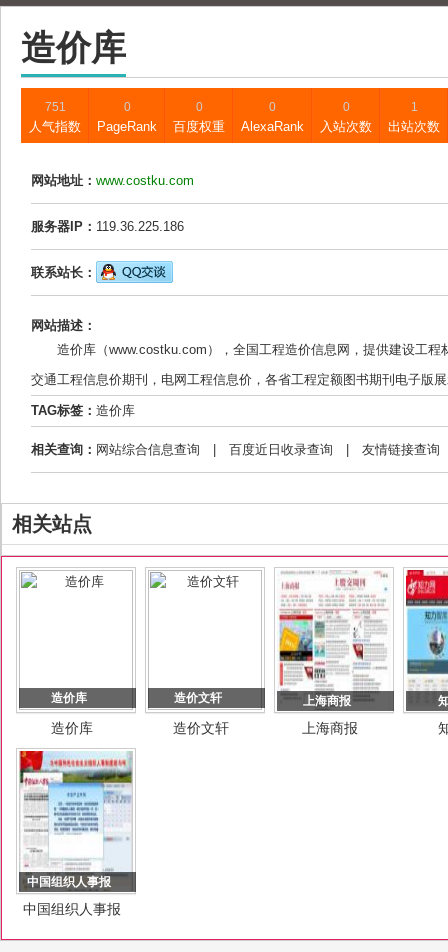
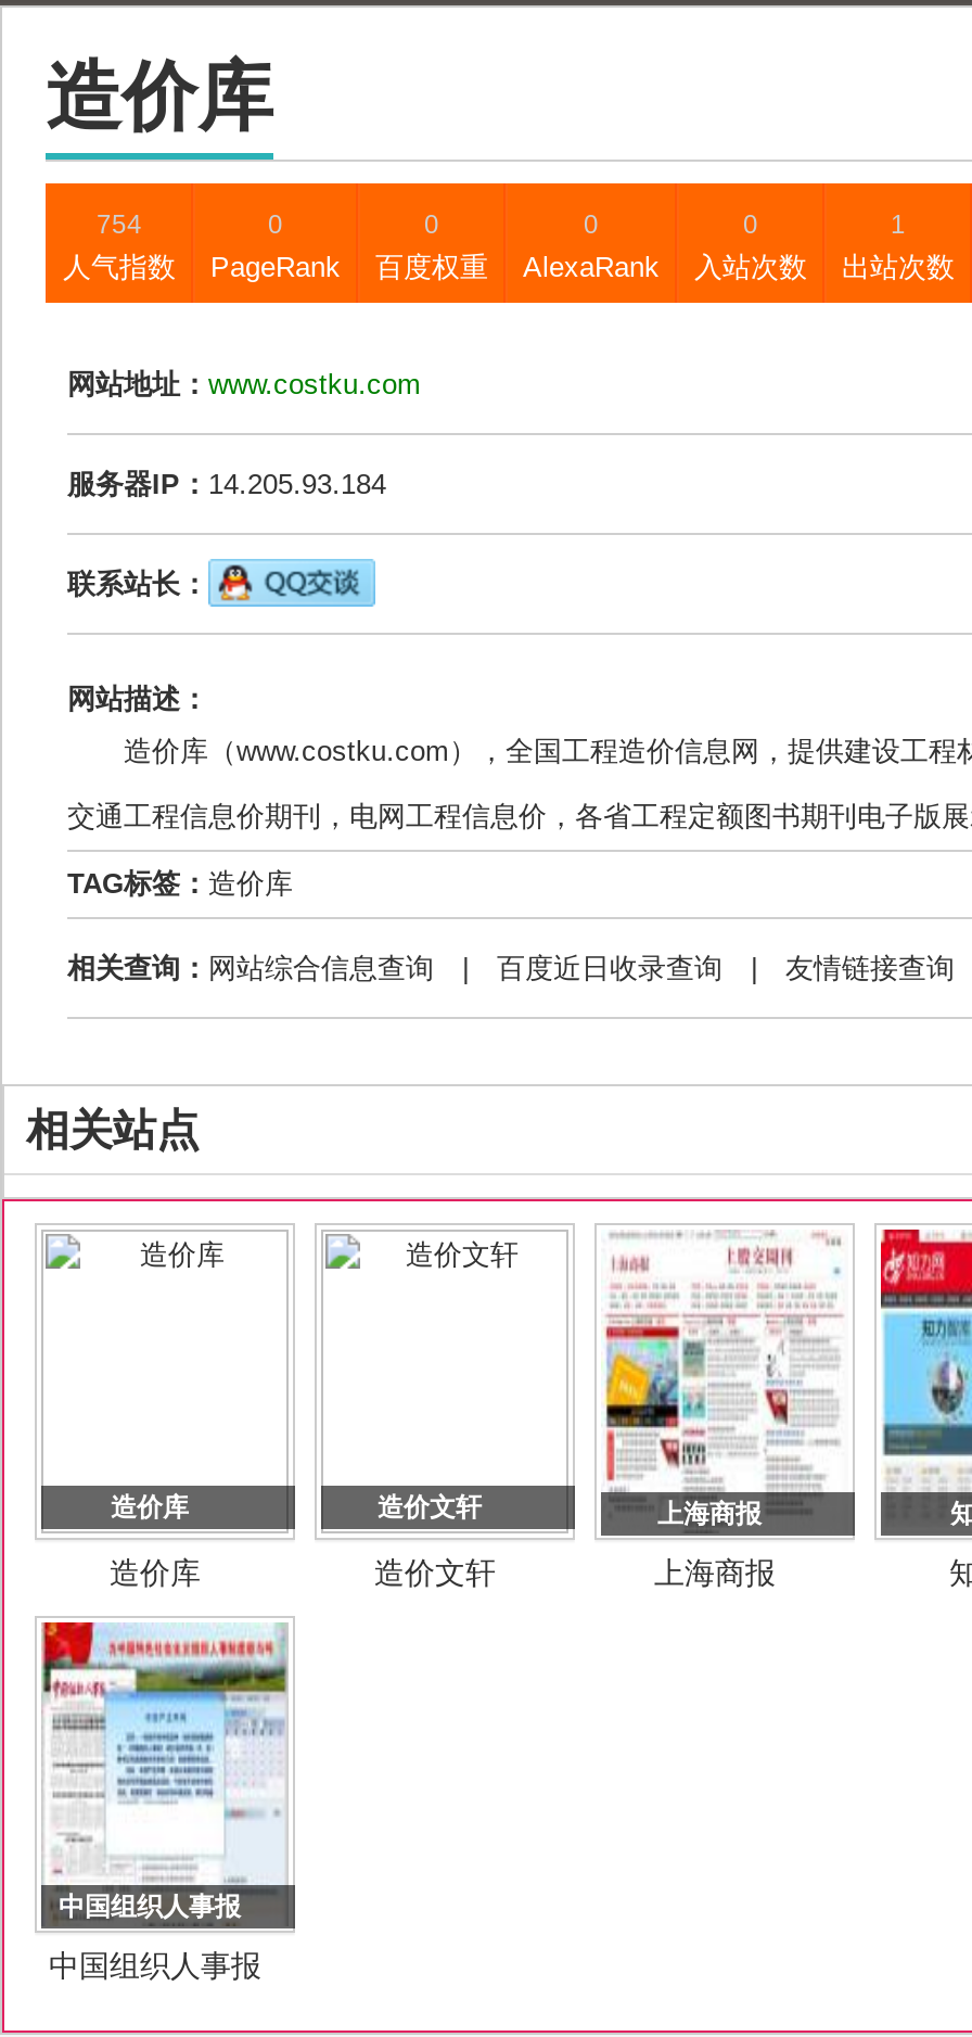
[44,100,65,114] 751 -> [97,209,142,240] 754
[31,219,184,234] 服务器IP：119.36.225.186 -> [67,468,386,500] 服务器IP：14.205.93.184

